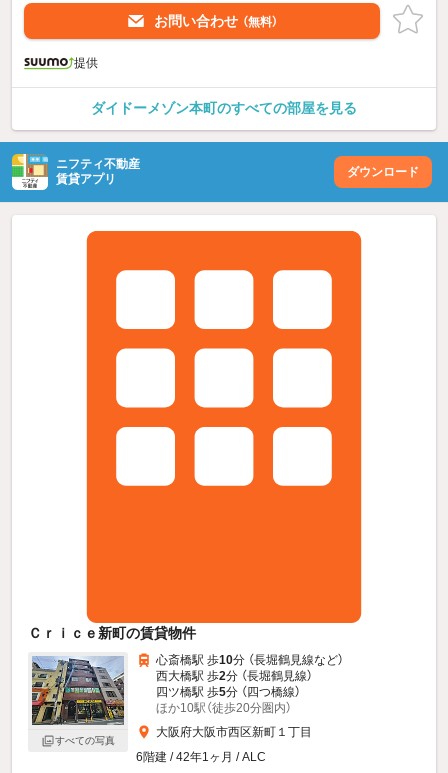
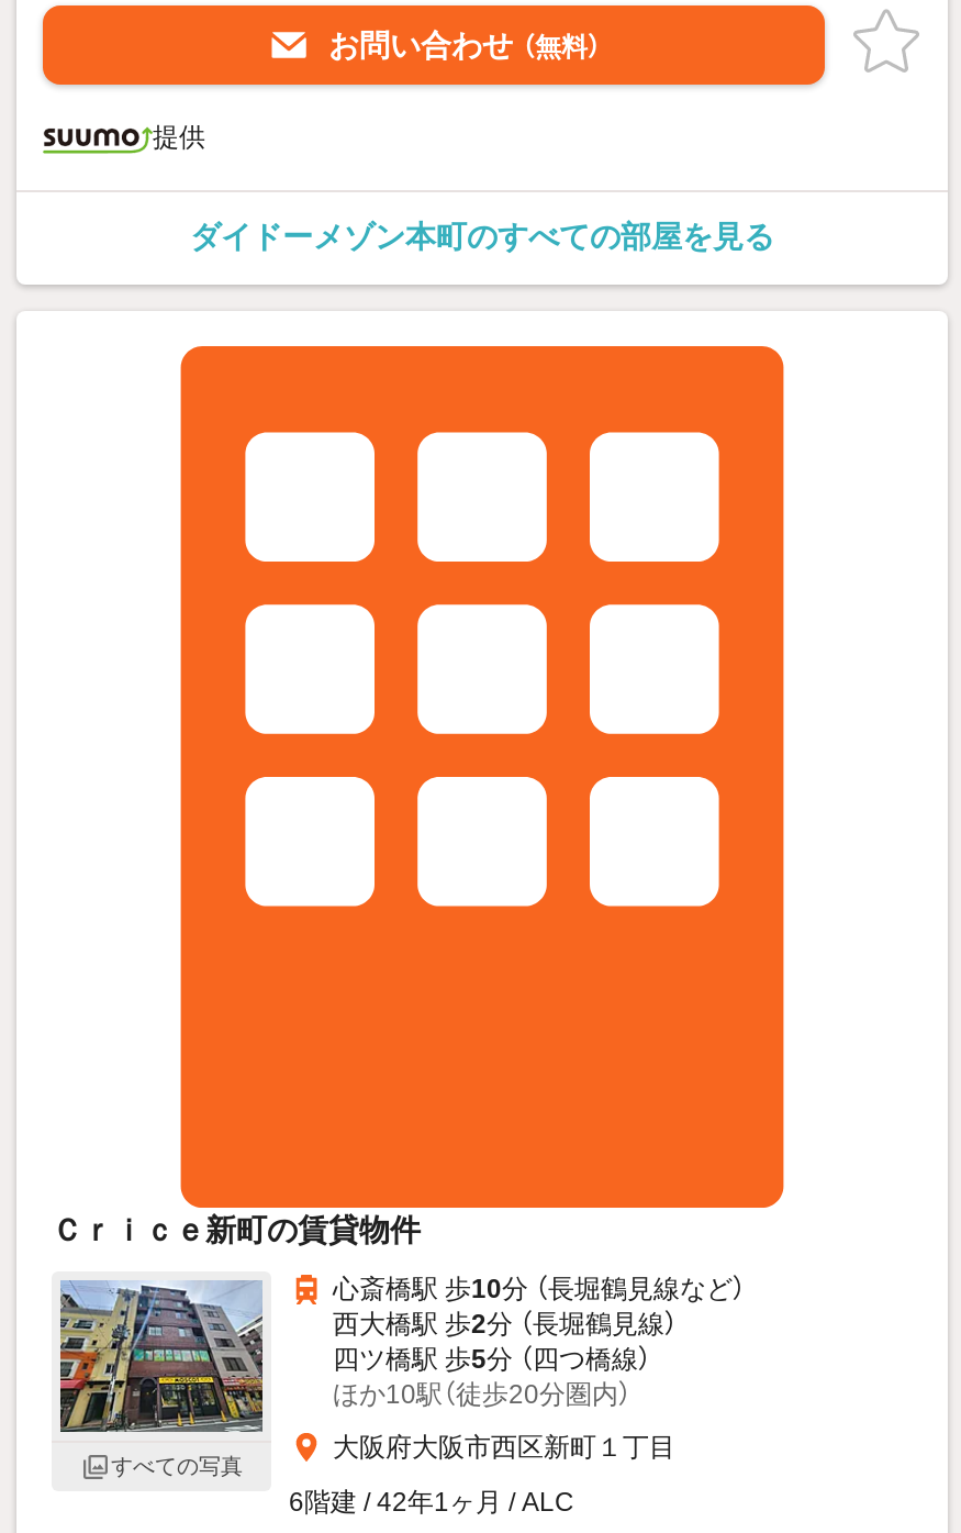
[3,141,445,203] [image] | ニフティ不動産 | 賃貸アプリ | ダウンロード -> none

